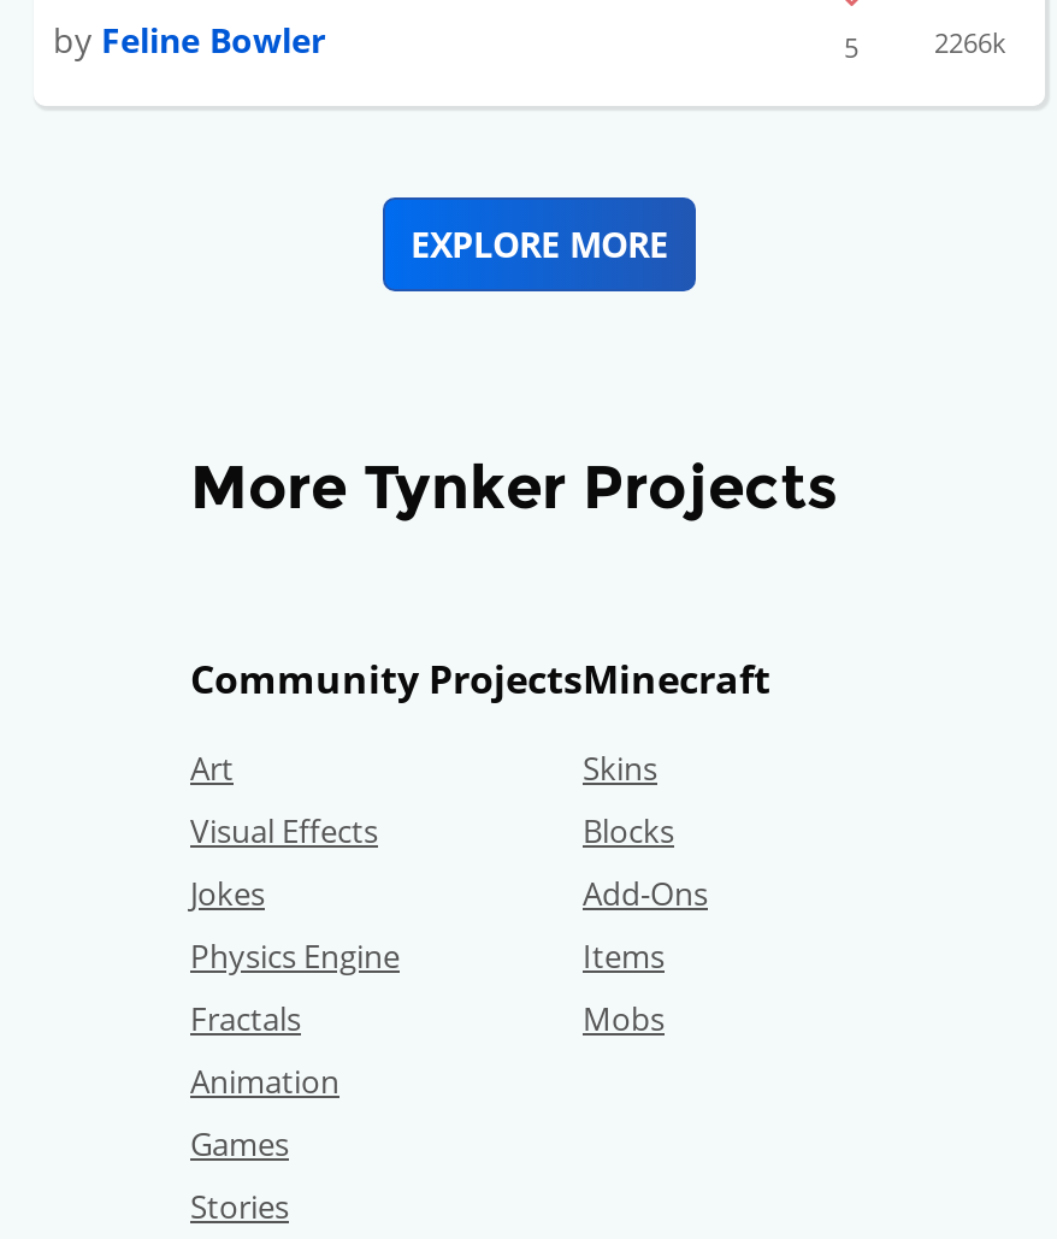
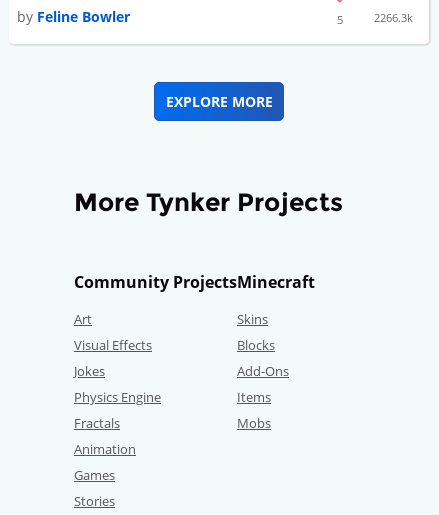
[934,23,1006,59] 2266k -> [374,10,413,25] 2266.3k

